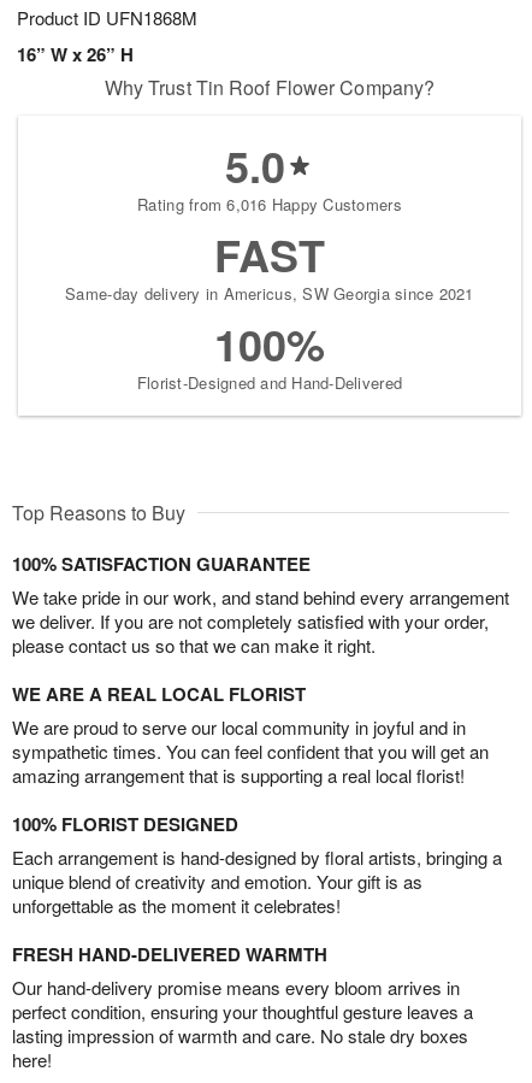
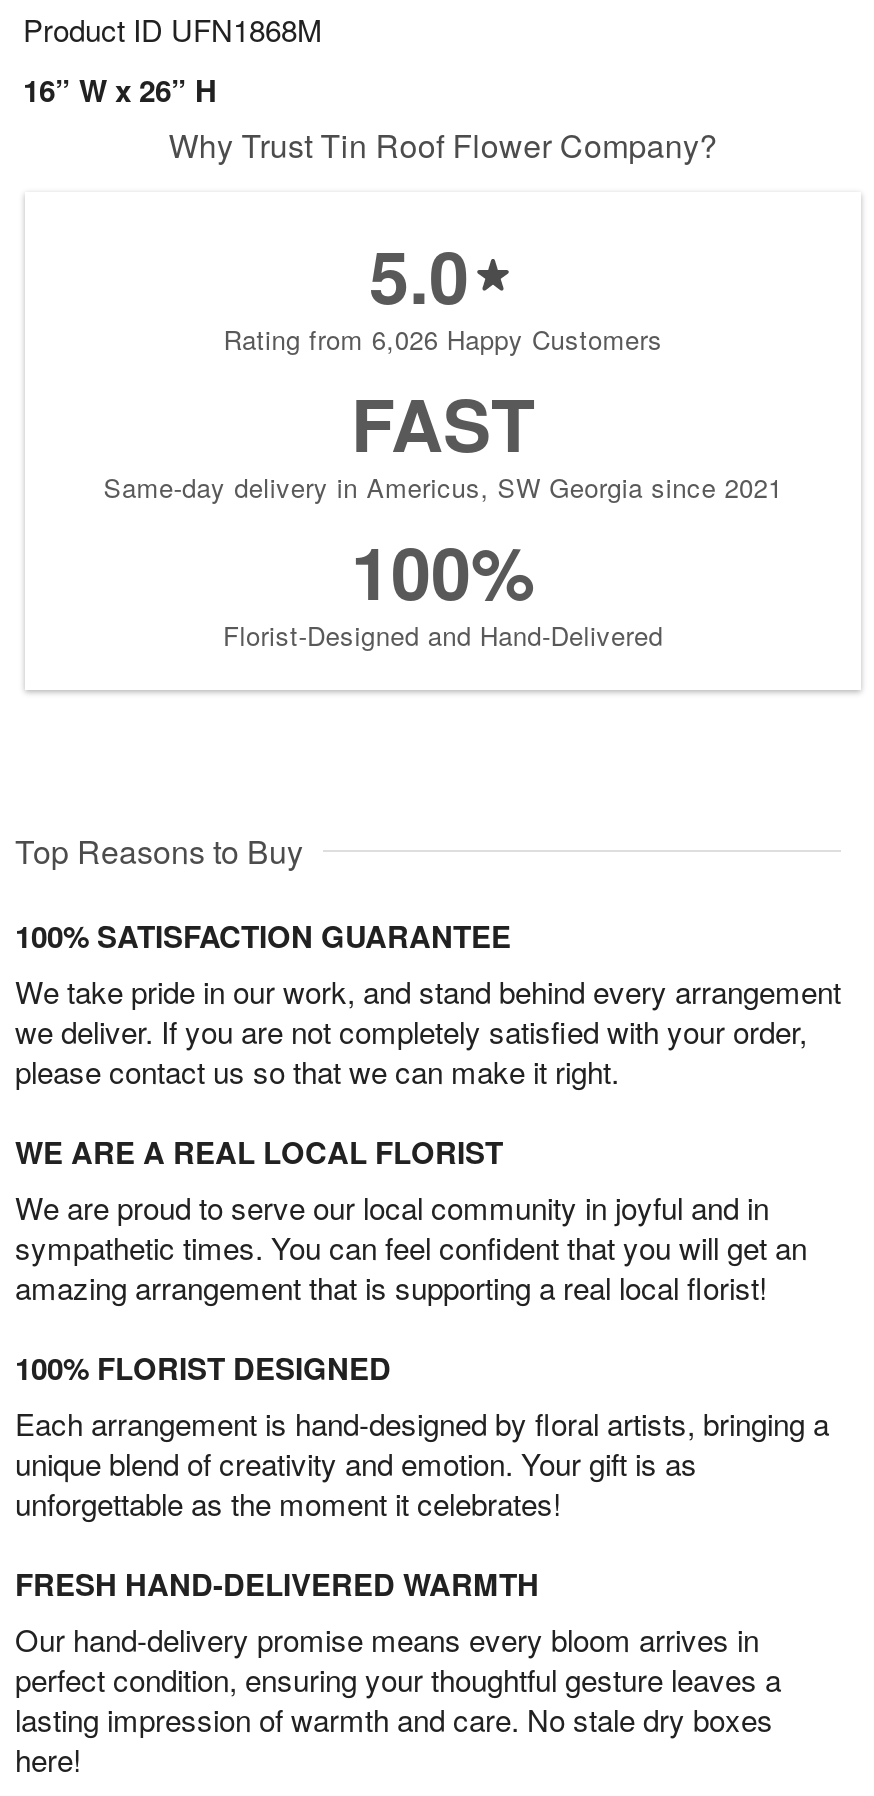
[137,193,402,216] Rating from 6,016 Happy Customers -> [223,321,663,359] Rating from 6,026 Happy Customers

